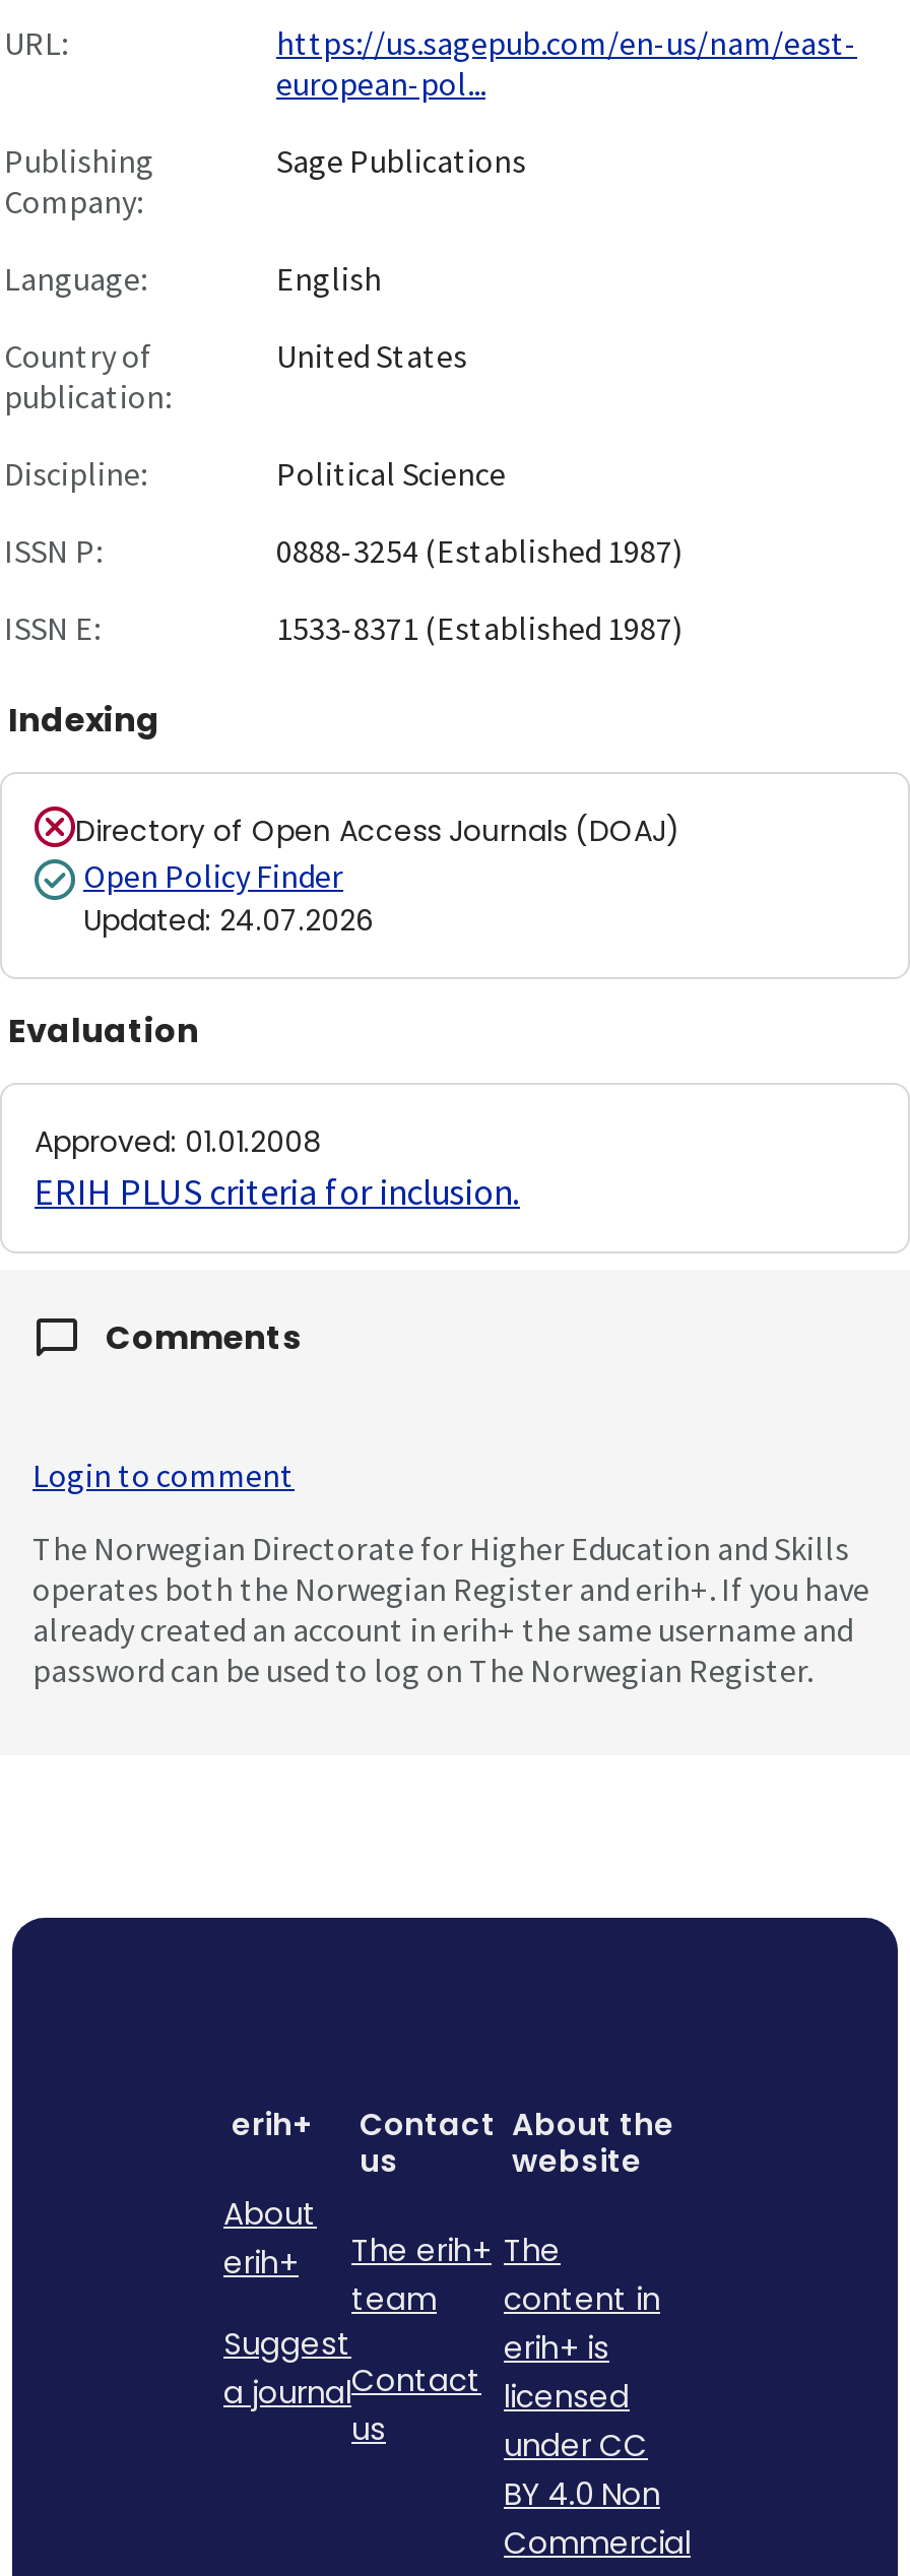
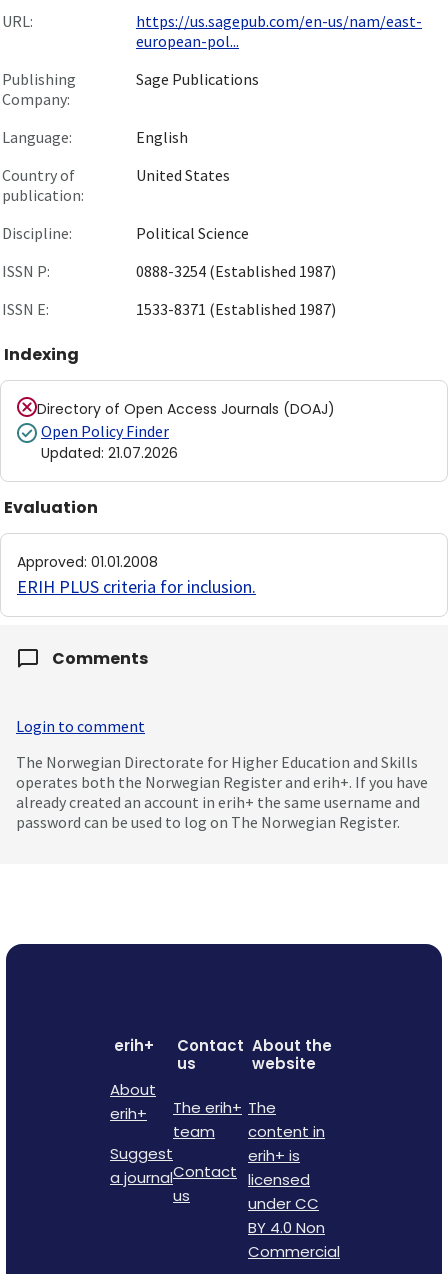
[83,900,374,941] Updated: 24.07.2026 -> [41,443,178,463] Updated: 21.07.2026

